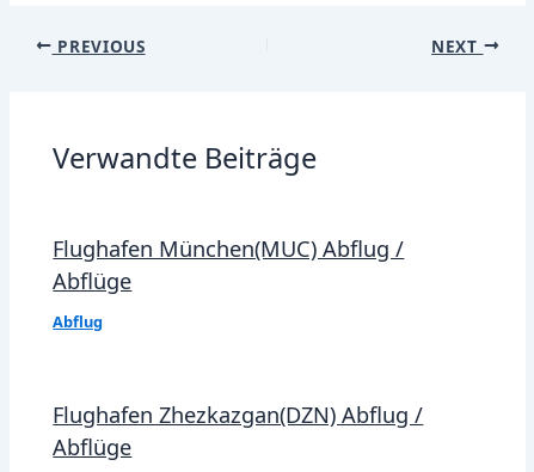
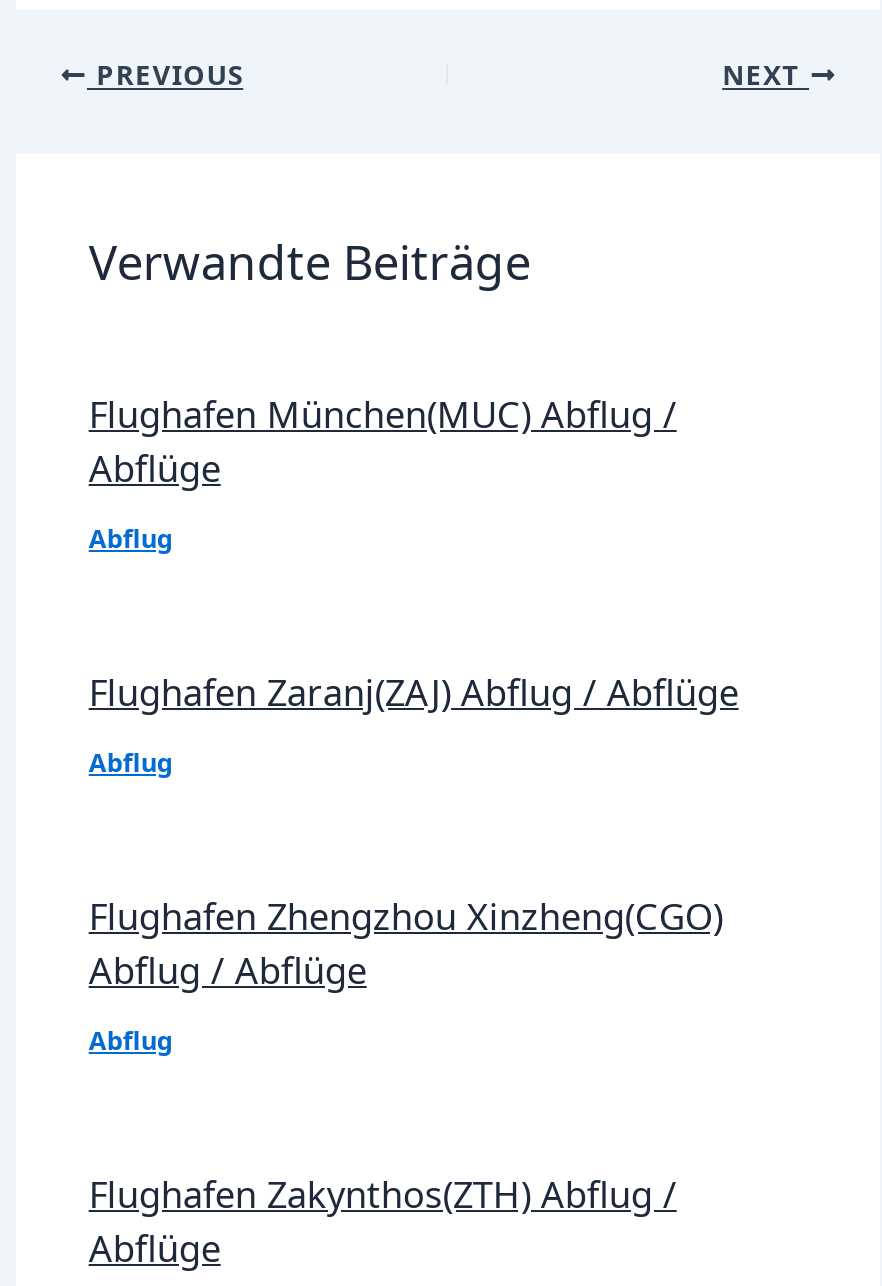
[53,400,423,429] Flughafen Zhezkazgan(DZN) Abflug / -> [89,668,739,1219] Flughafen Zaranj(ZAJ) Abflug / Abflüge | Abflug | Flughafen Zhengzhou Xinzheng(CGO) | Abflug / Abflüge | Abflug | Flughafen Zakynthos(ZTH) Abflug /

